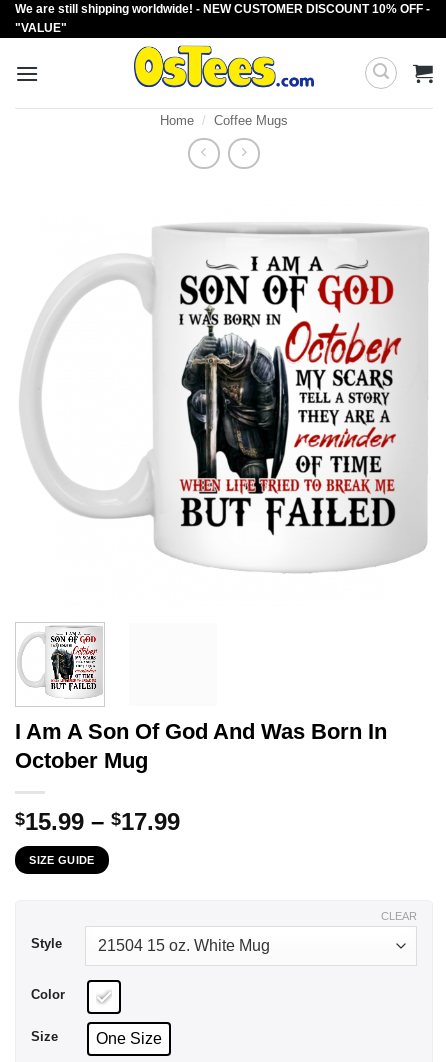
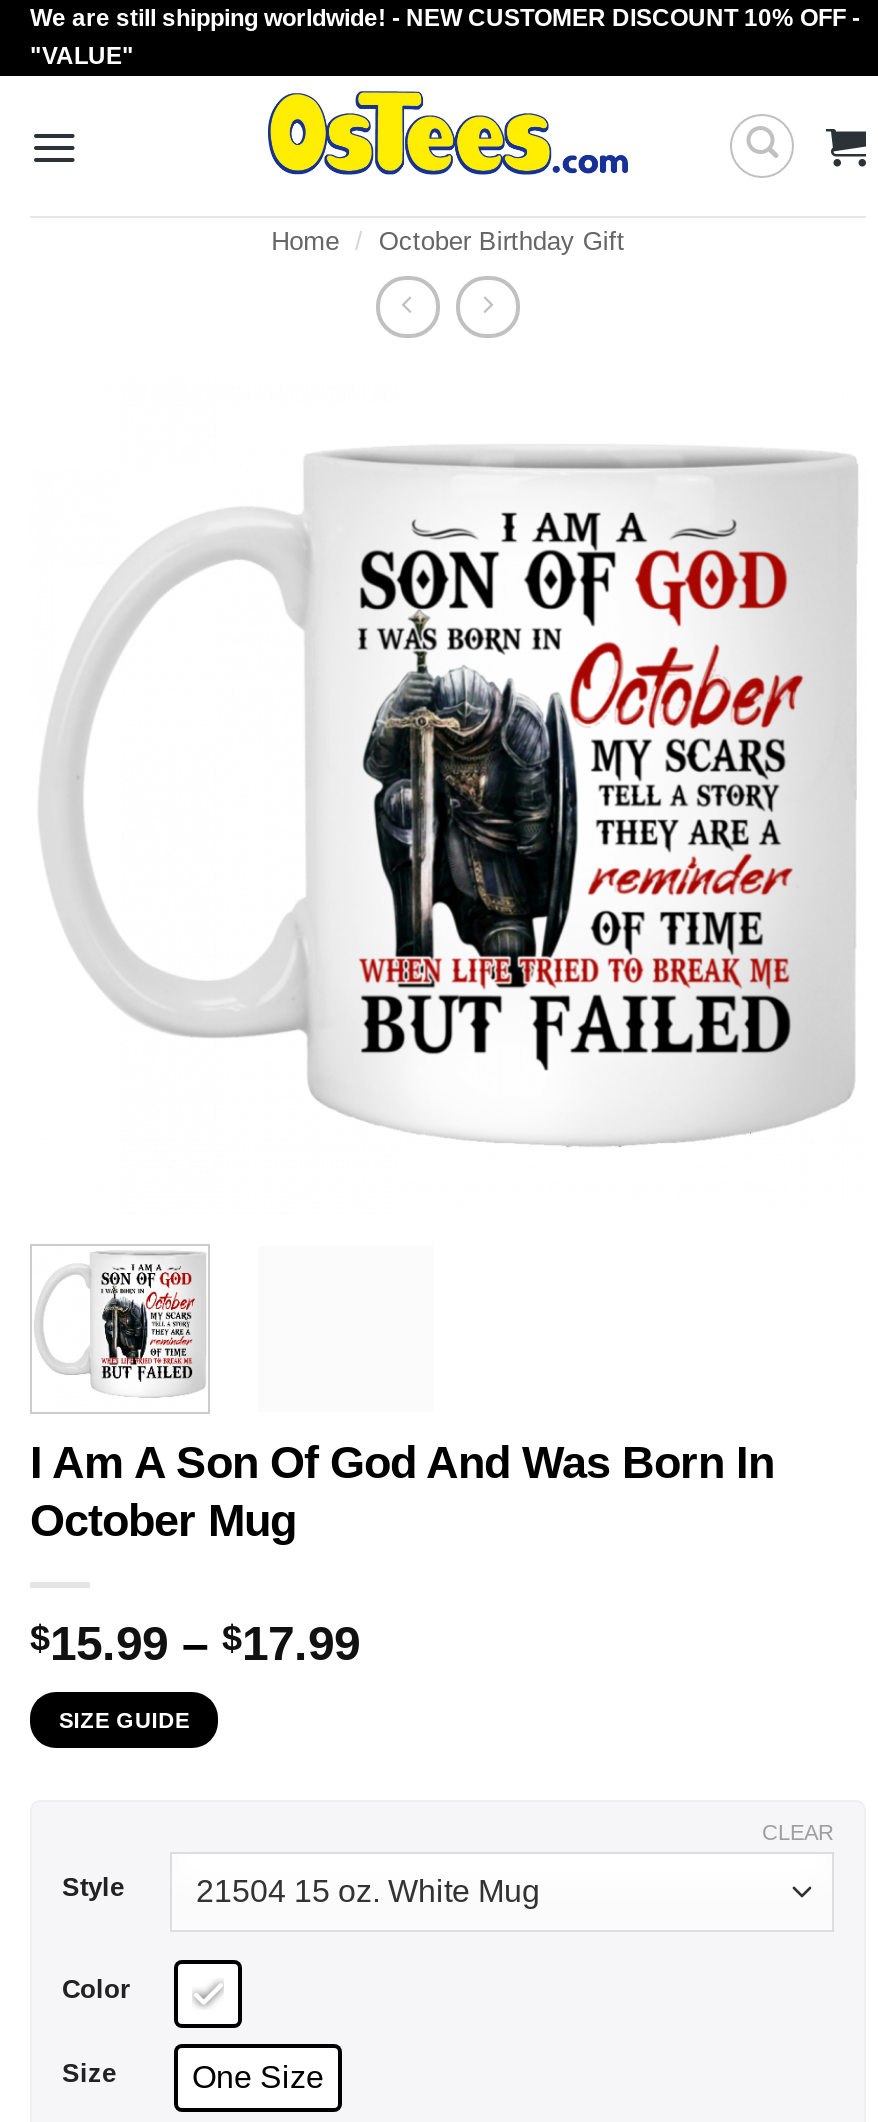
[160,113,288,128] Home / Coffee Mugs -> [271,226,625,256] Home / October Birthday Gift

